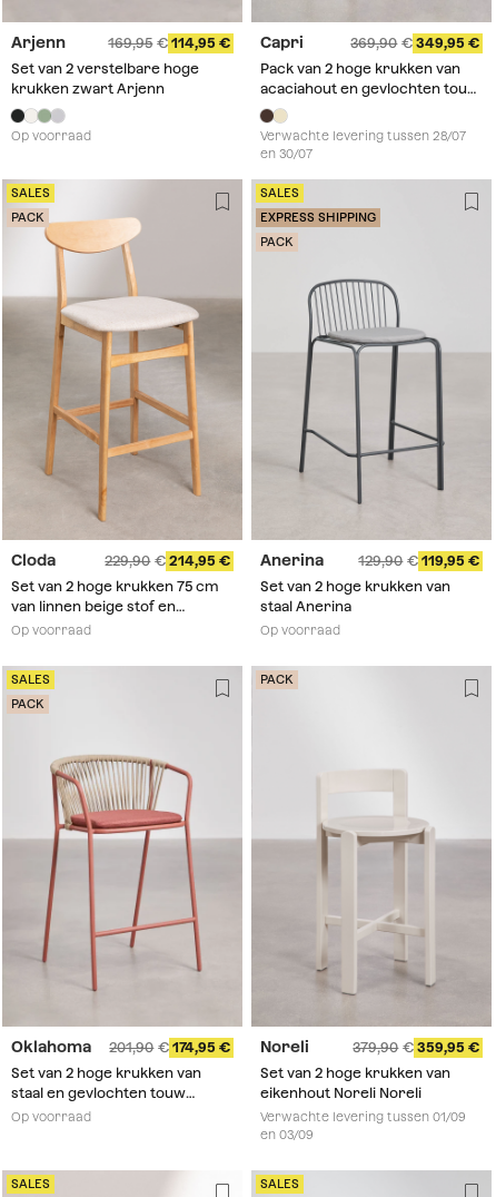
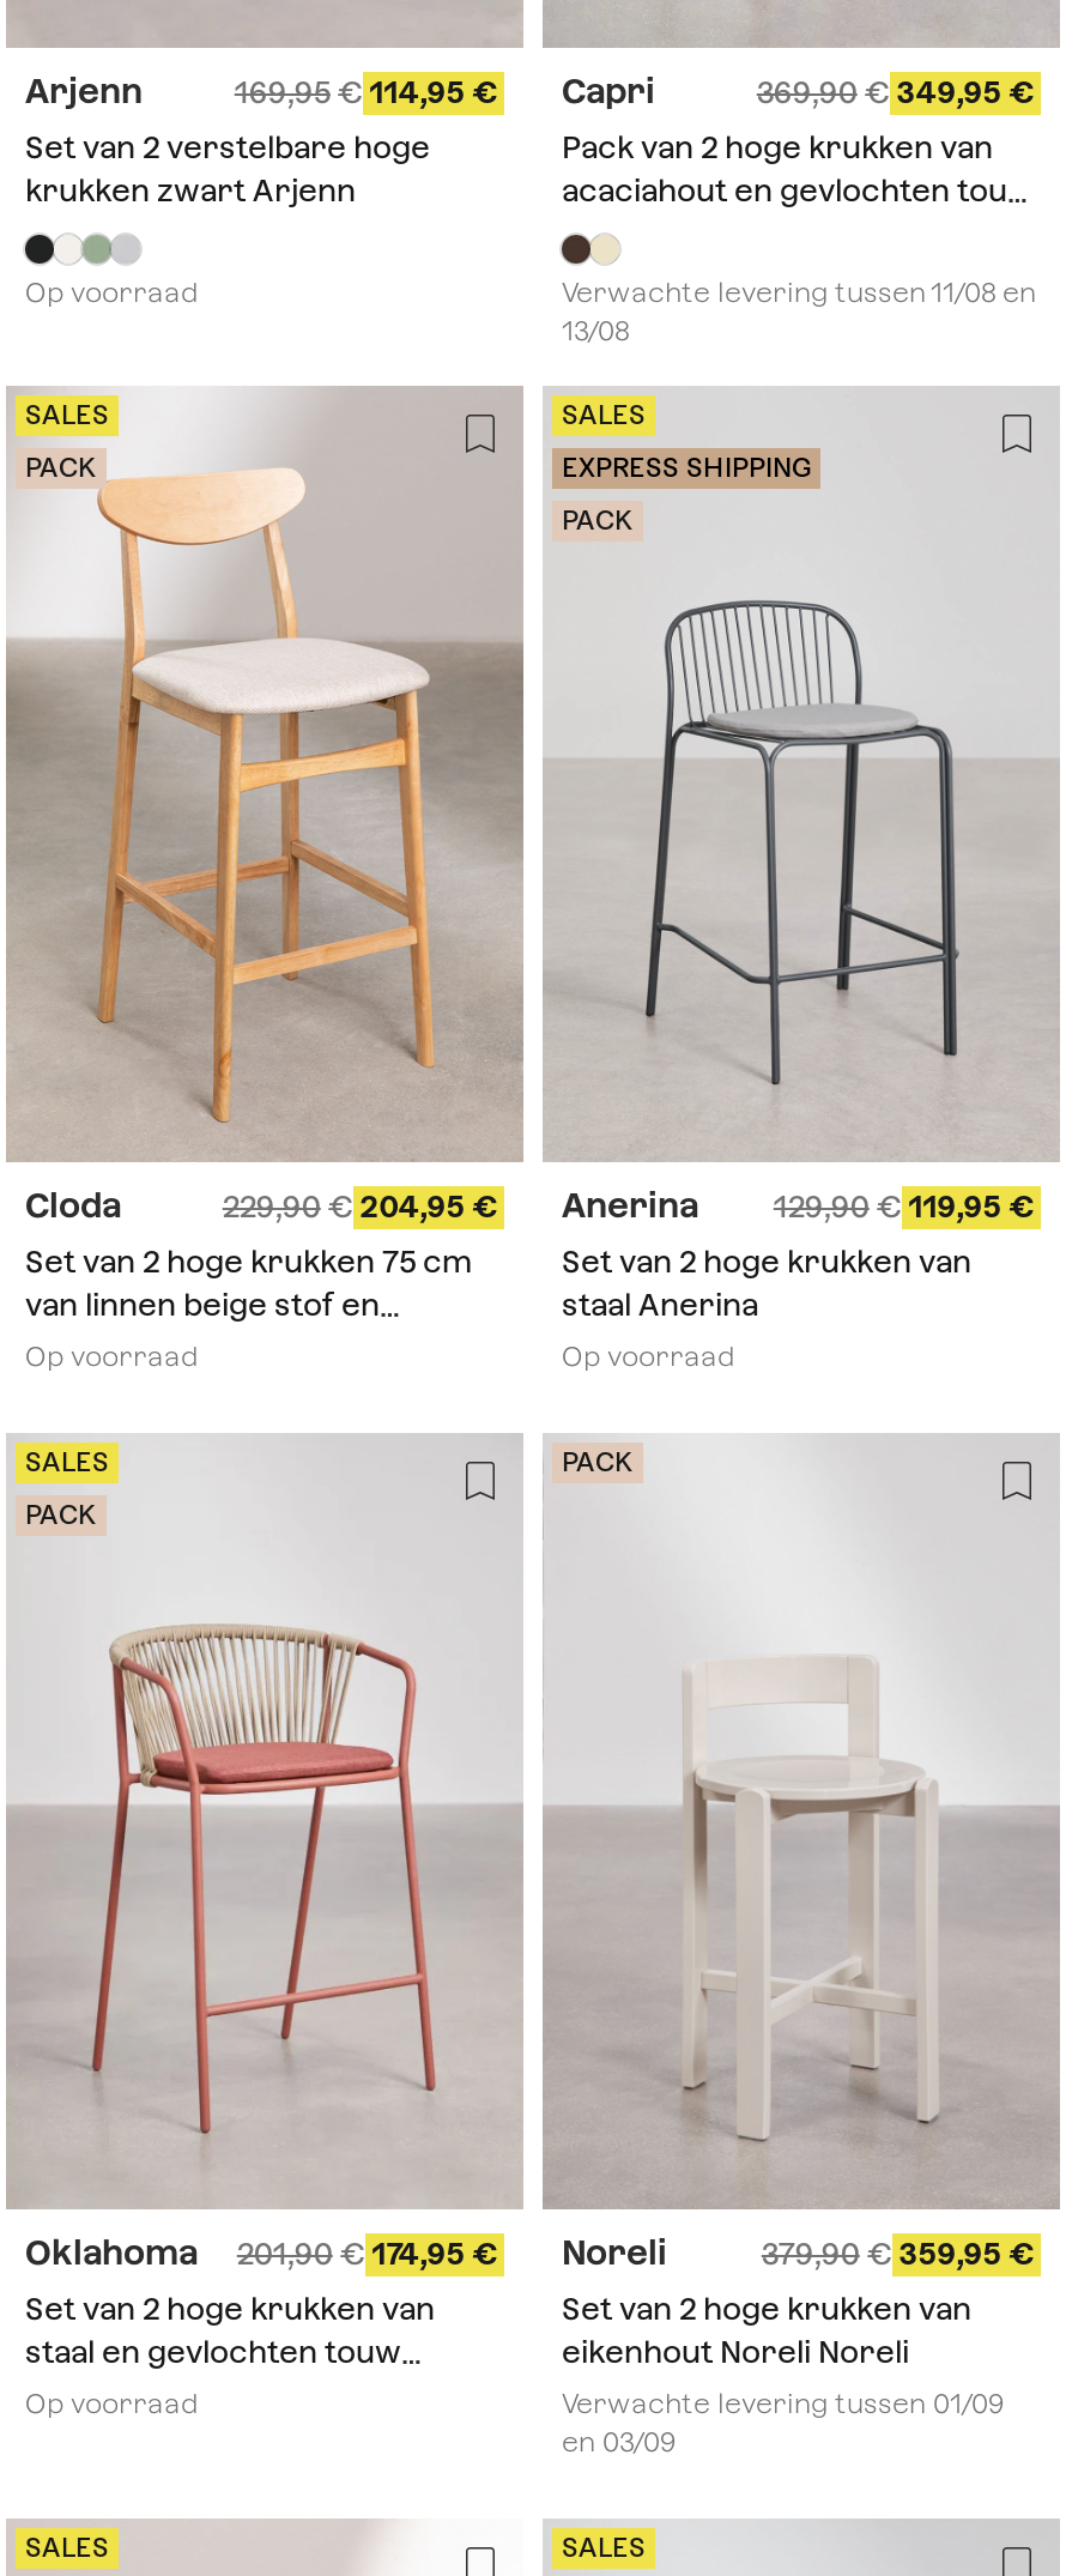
[260,128,465,162] Verwachte levering tussen 28/07 | en 30/07 -> [562,276,1036,348] Verwachte levering tussen 11/08 en | 13/08
[105,552,215,569] 229,90 214,95 -> [223,1188,465,1224] 229,90 204,95

